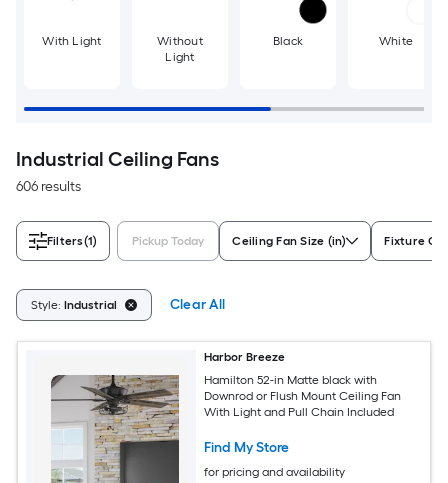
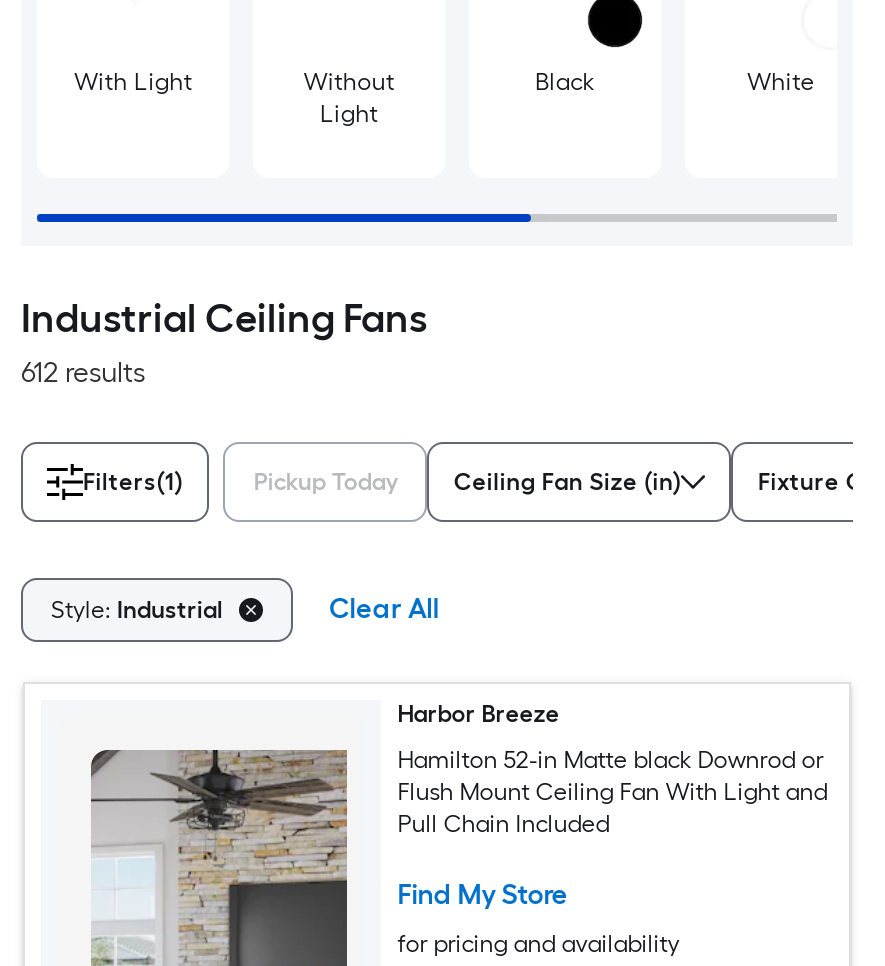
[16,178,81,195] 606 results -> [21,356,145,390] 612 results
[204,372,401,418] Hamilton 52-in Matte black with | Downrod or Flush Mount Ceiling Fan | With Light and Pull Chain Included -> [397,745,827,837] Hamilton 52-in Matte black Downrod or | Flush Mount Ceiling Fan With Light and | Pull Chain Included

